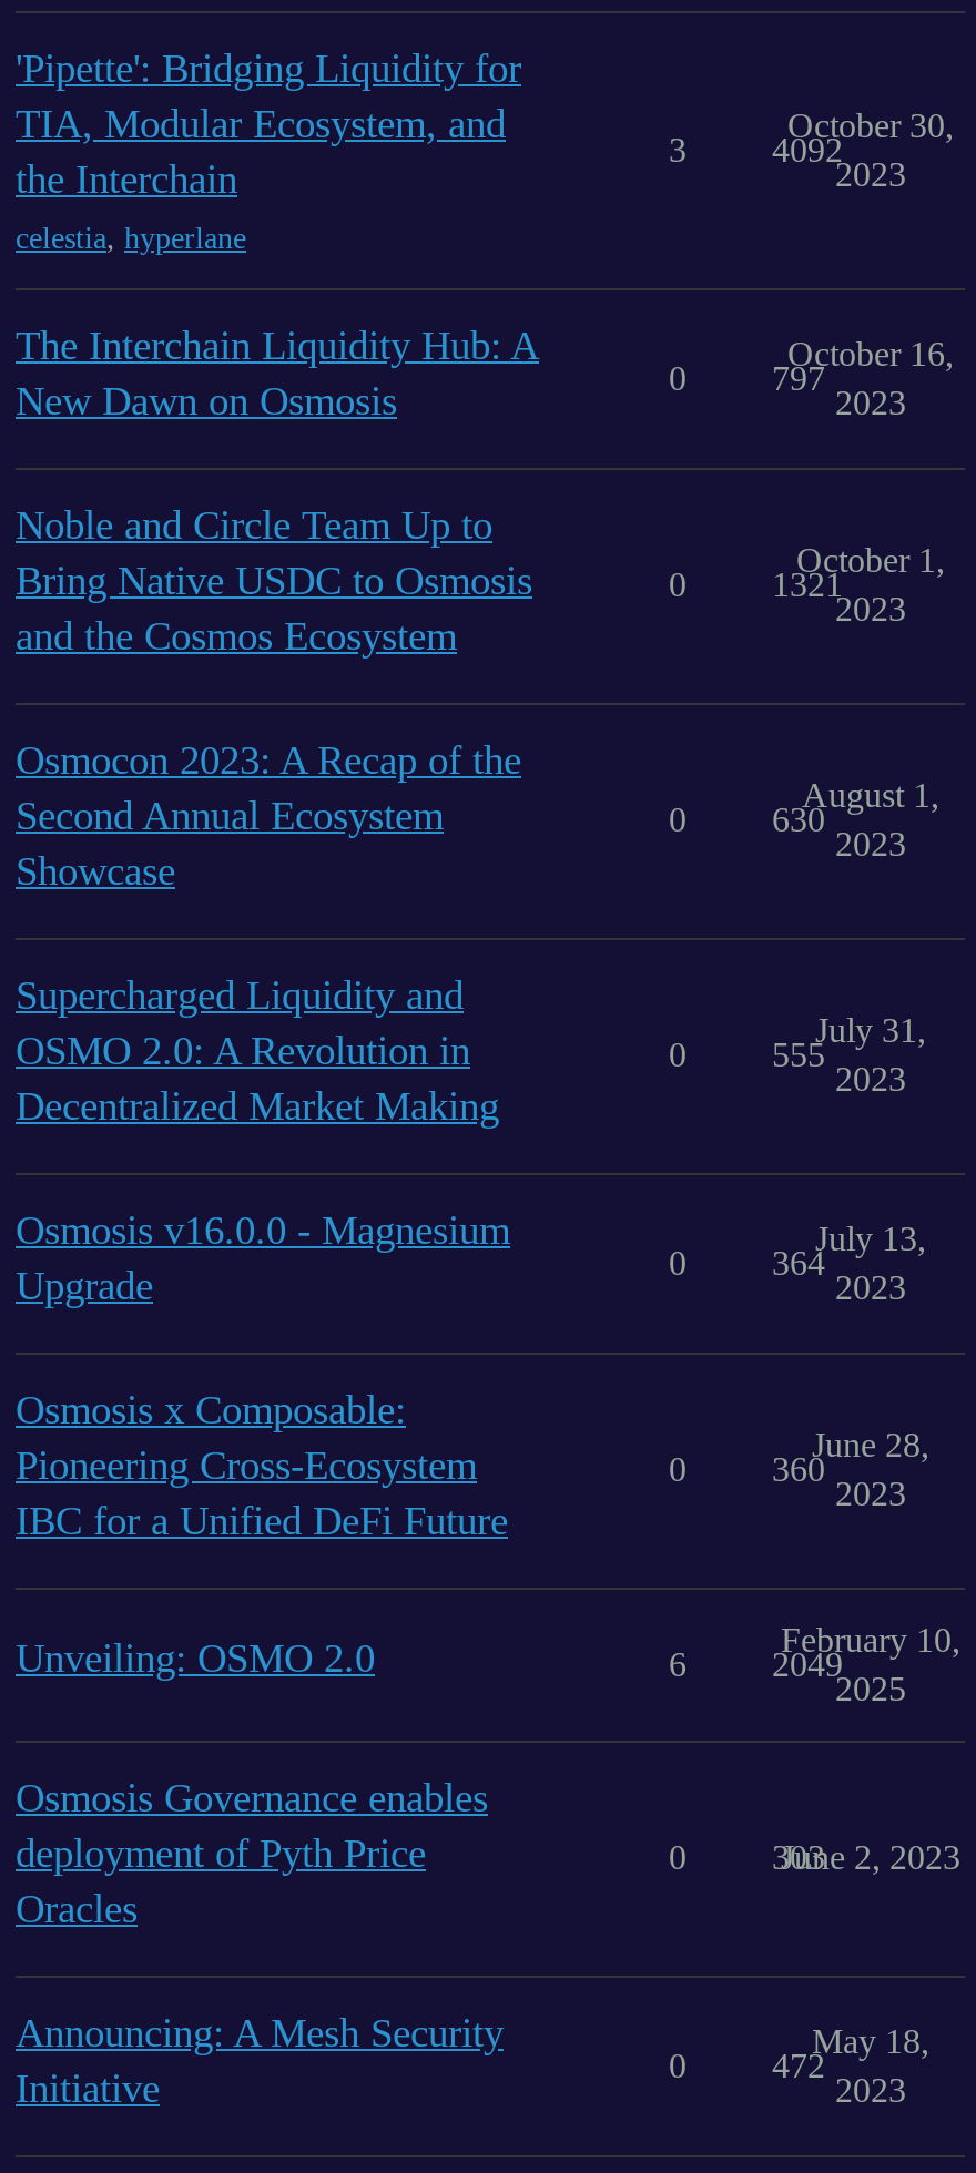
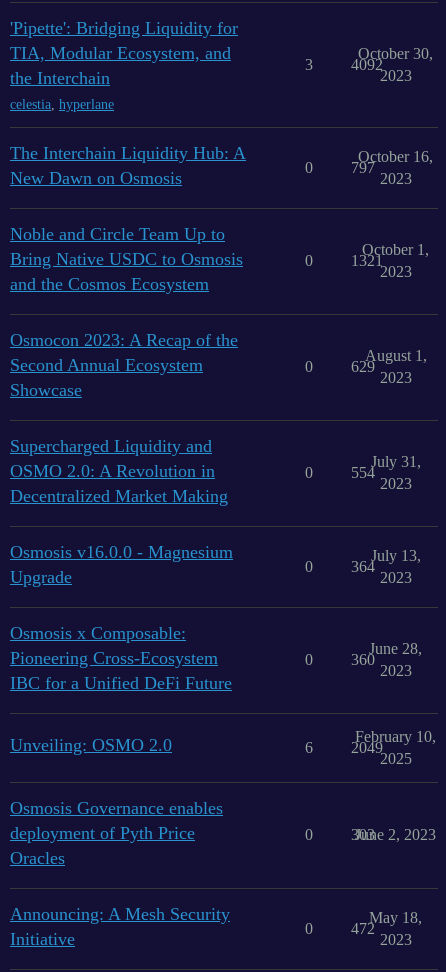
[772,800,825,838] 630 -> [351,358,375,375] 629
[772,1036,825,1073] 555 -> [351,464,375,481] 554

